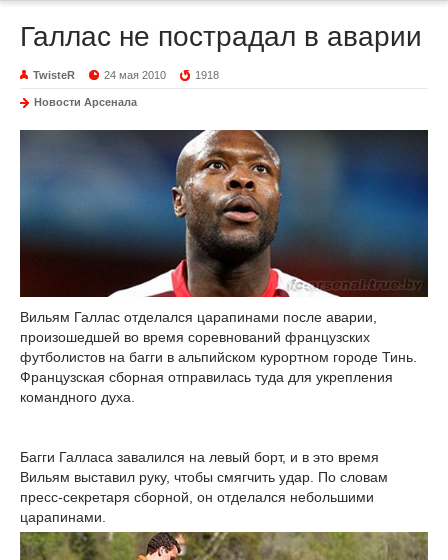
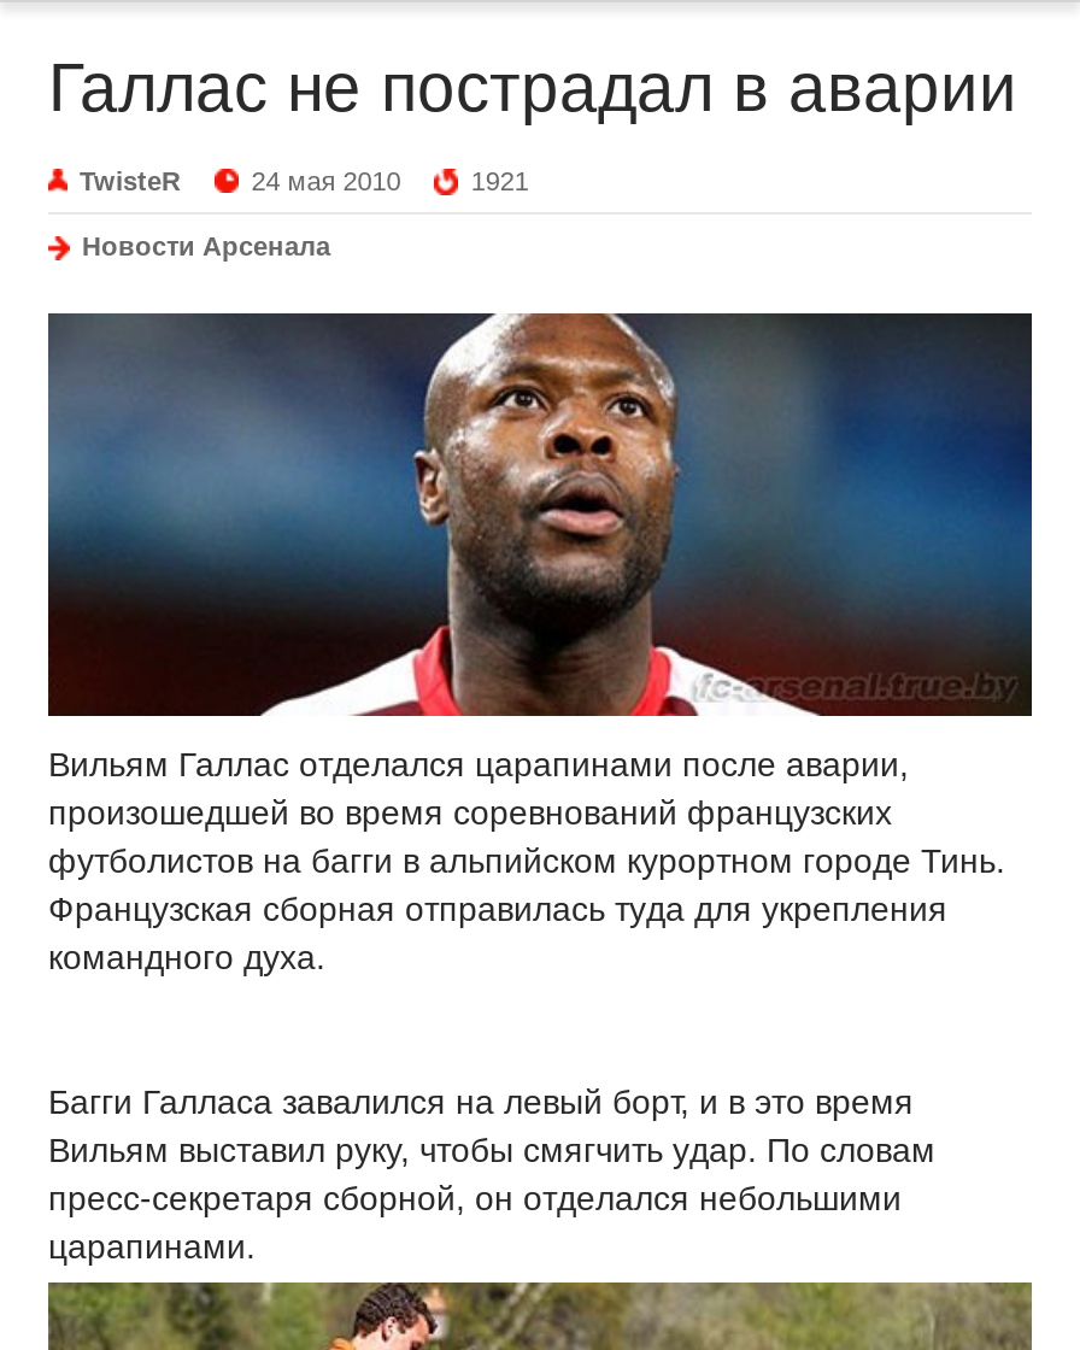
[195,69,219,81] 1918 -> [471,166,529,195] 1921

